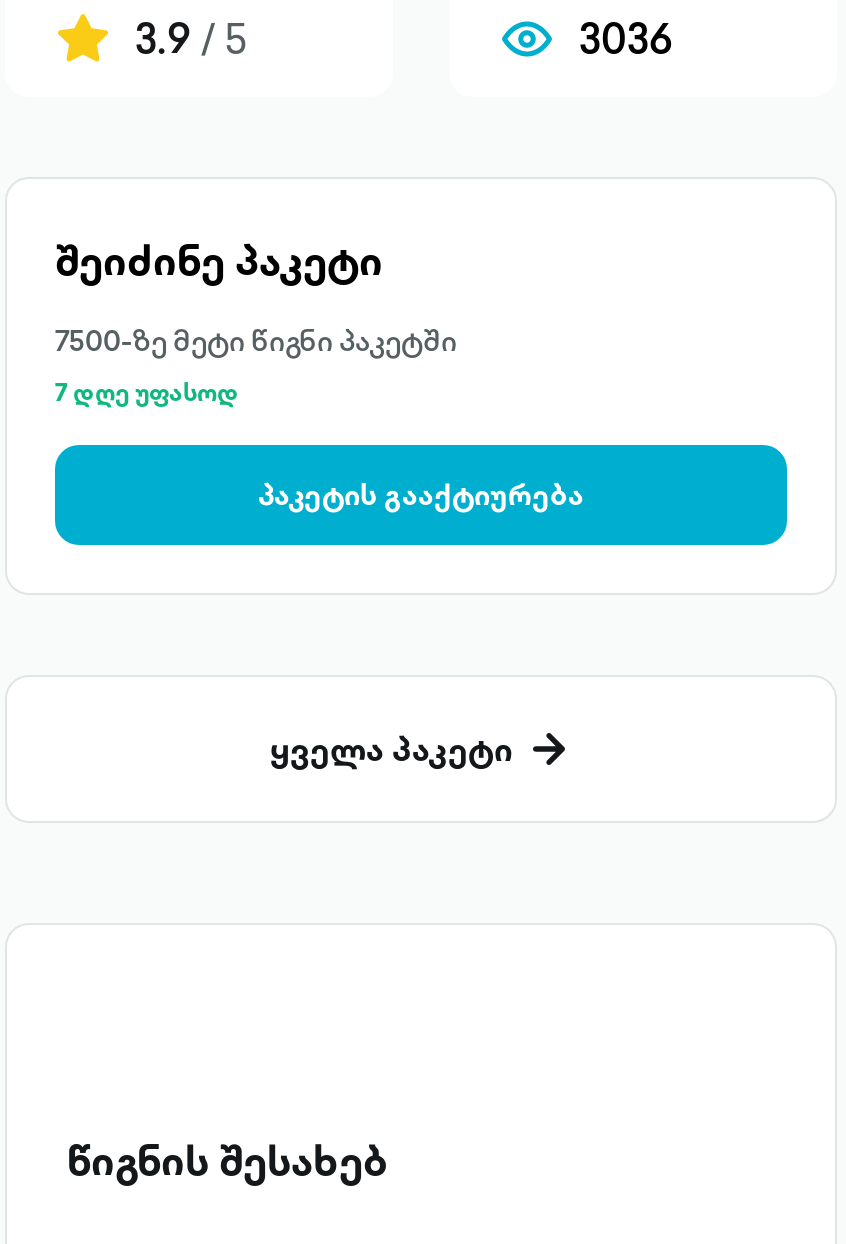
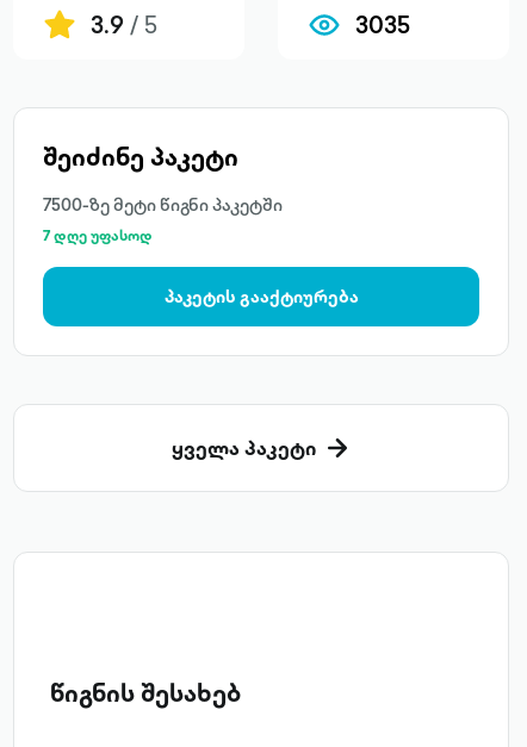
[579,9,673,67] 3036 -> [355,7,410,42] 3035

